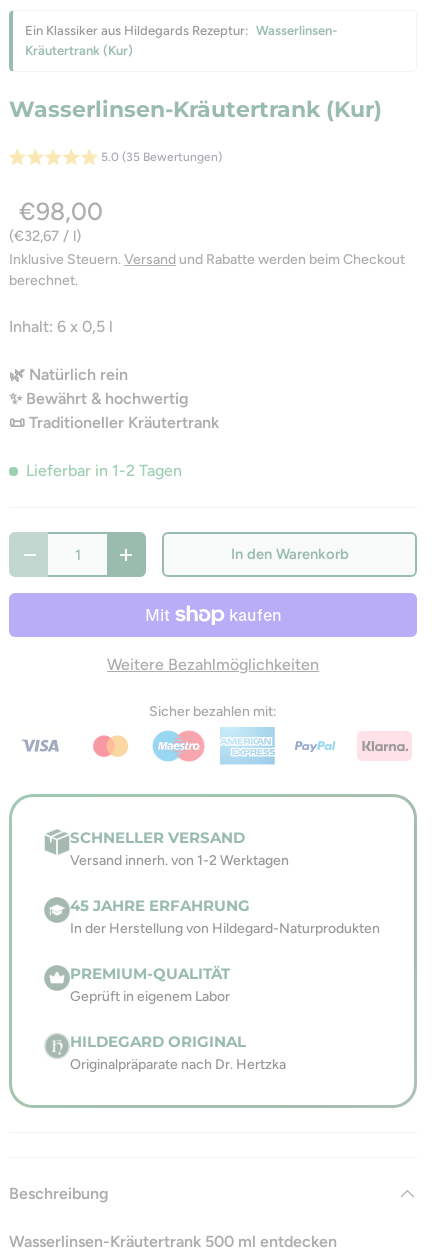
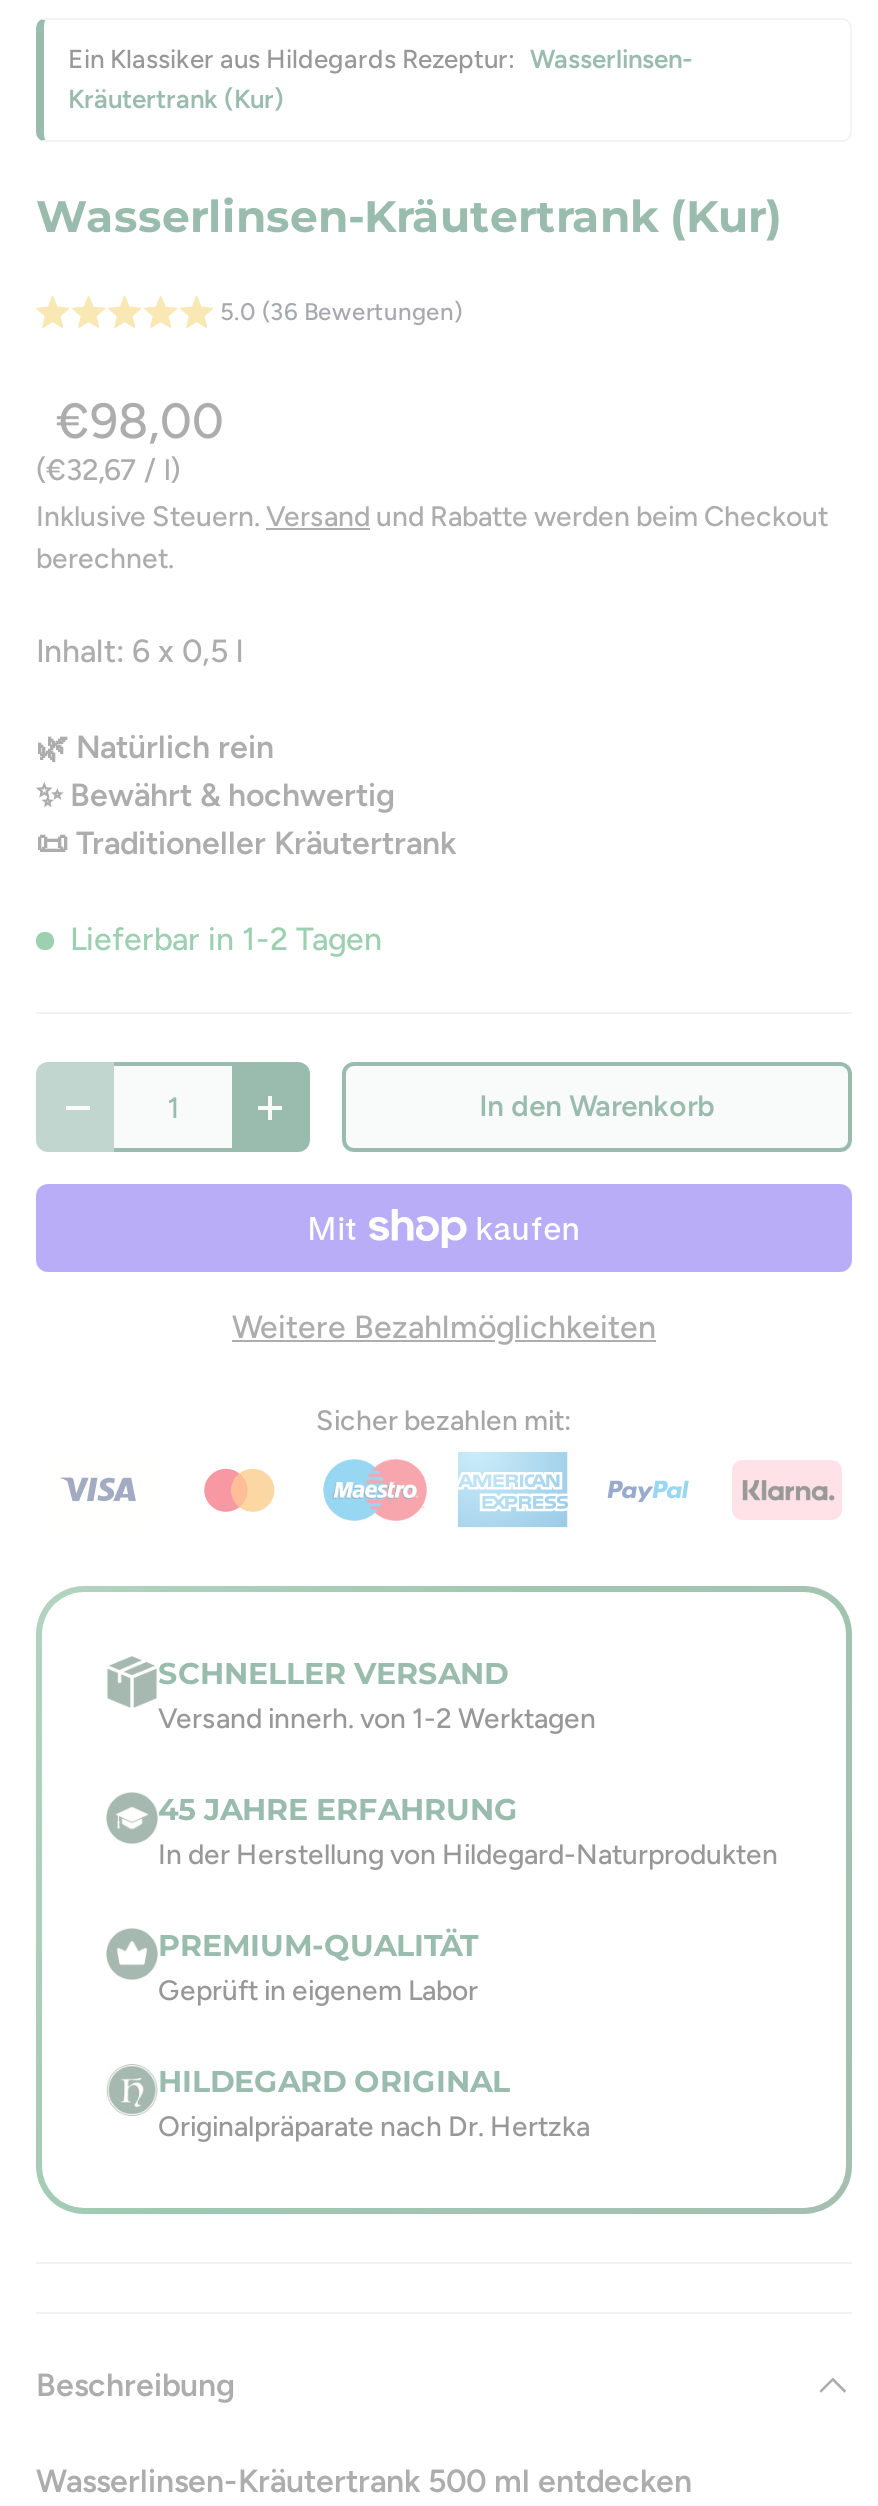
[101,150,222,164] 5.0 (35 Bewertungen) -> [220,298,462,326] 5.0 (36 Bewertungen)

